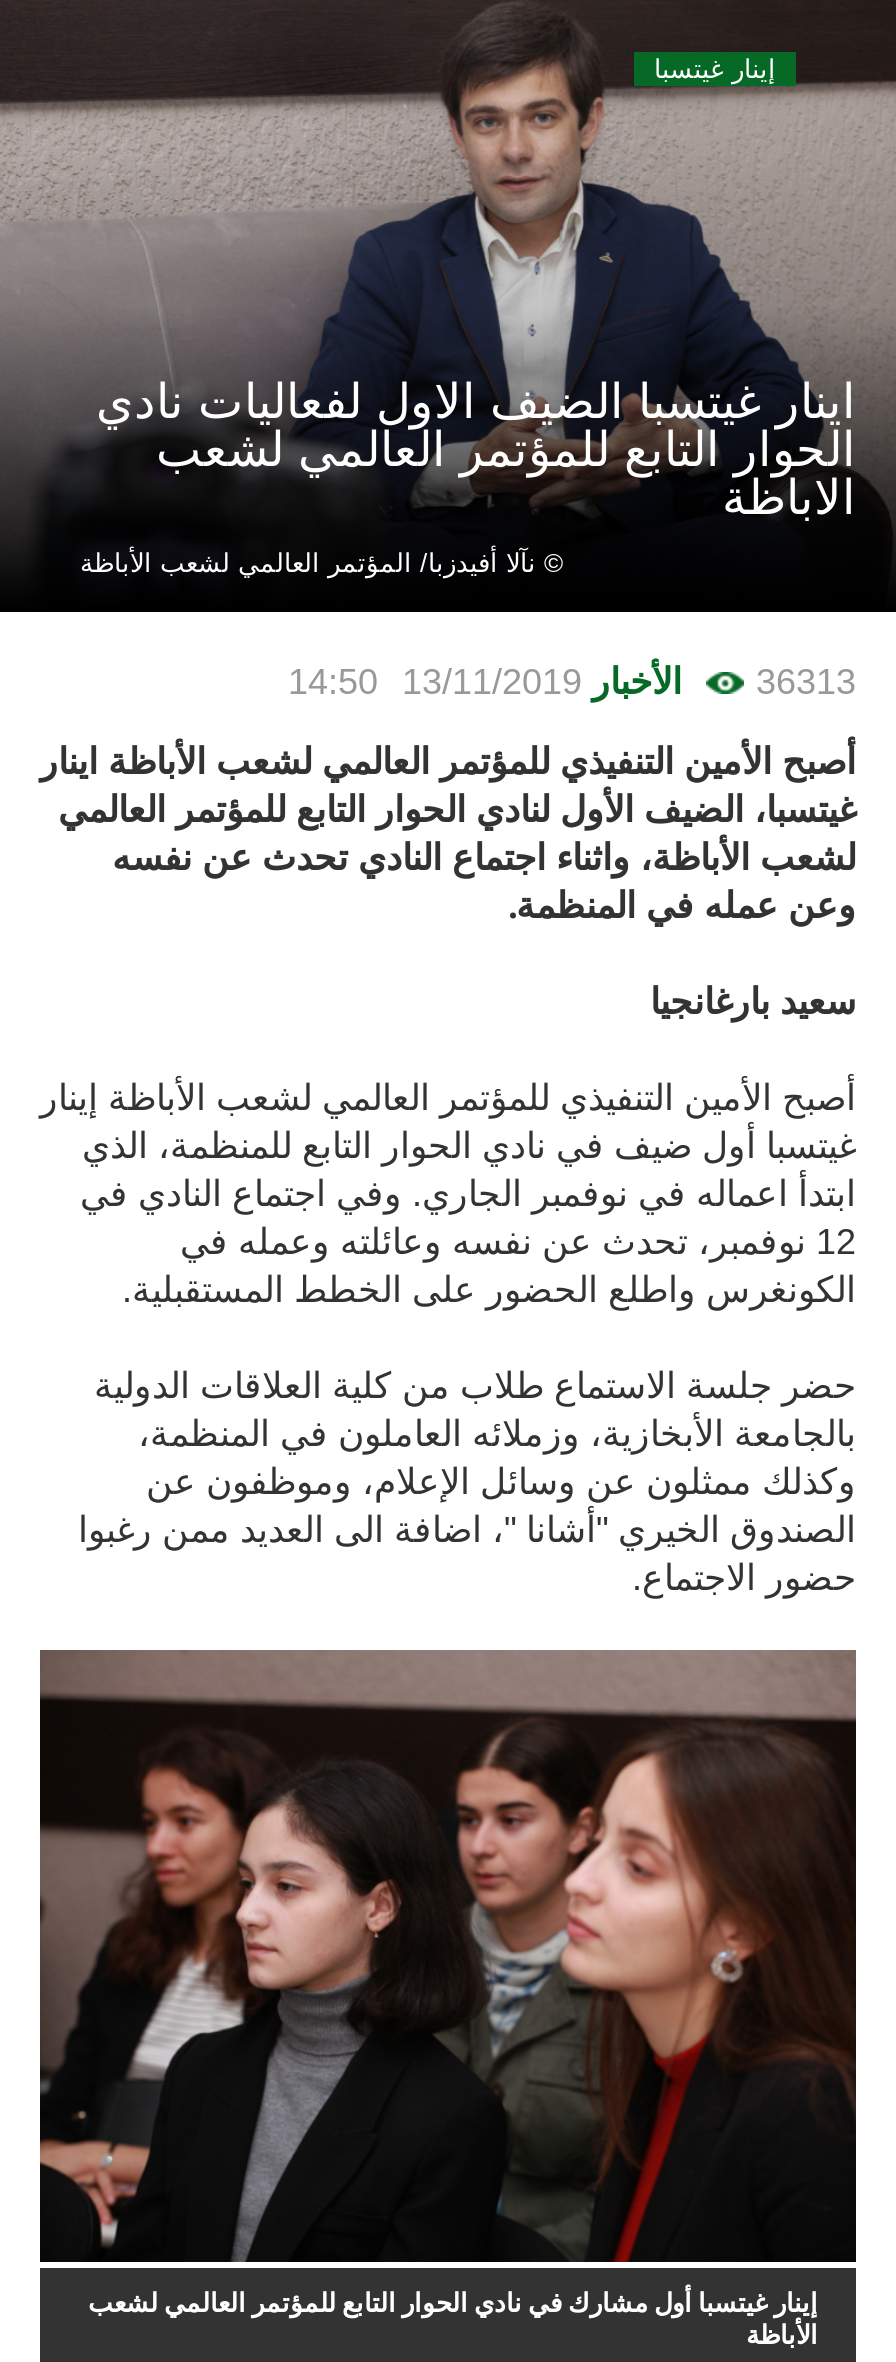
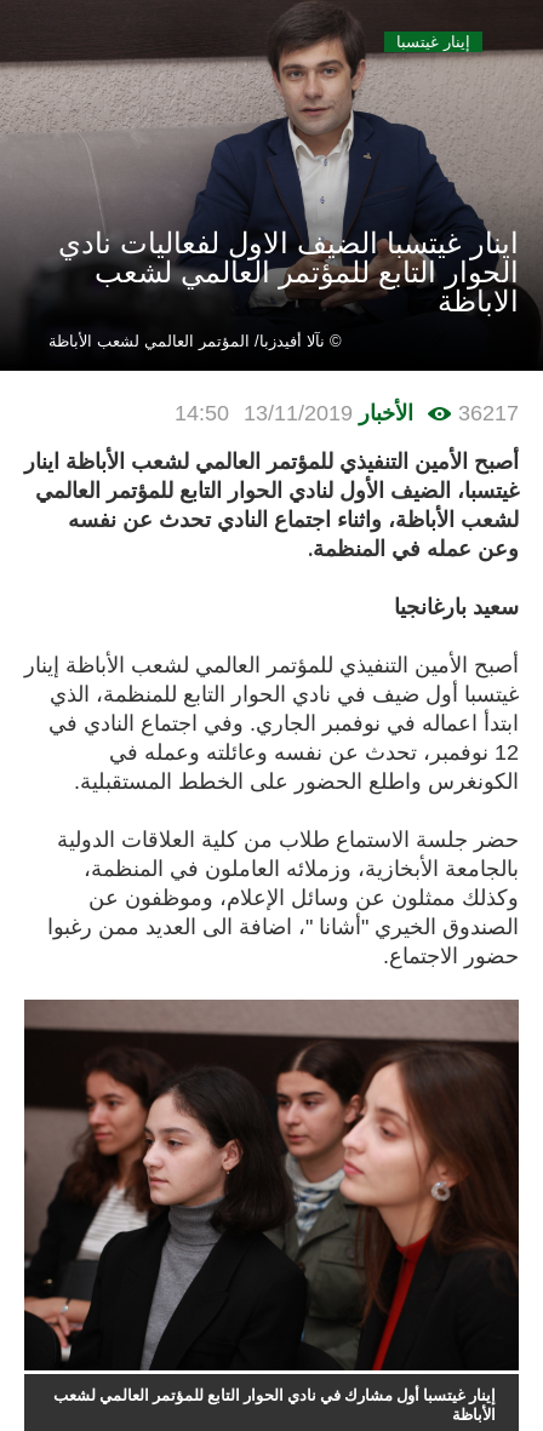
[288,662,856,702] 36313 الأخبار 13/11/2019 14:50 -> [175,401,519,425] 36217 الأخبار 13/11/2019 14:50

